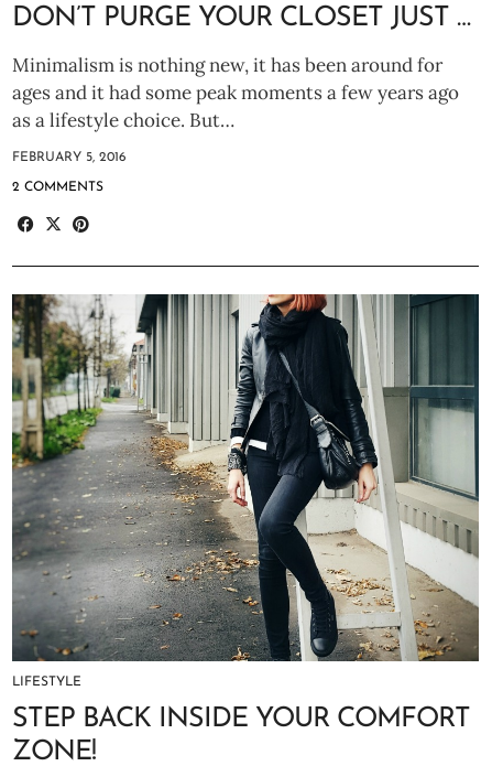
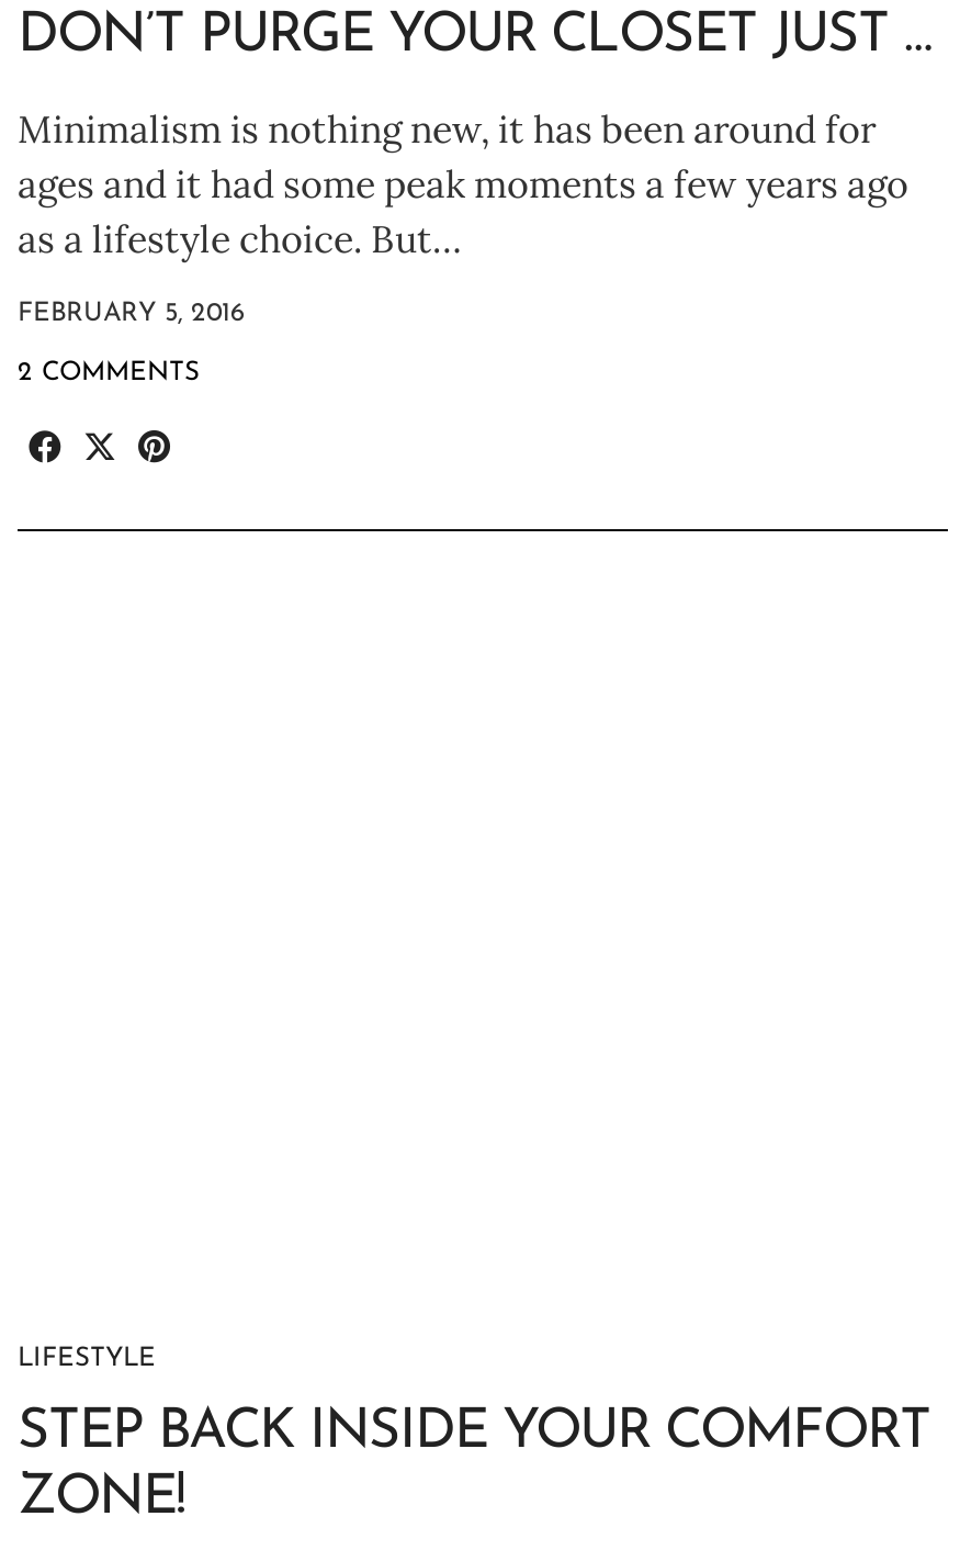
[11,293,480,662] [image] -> none

